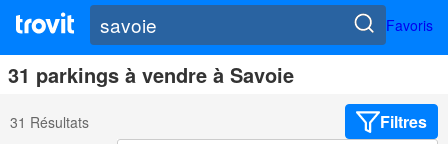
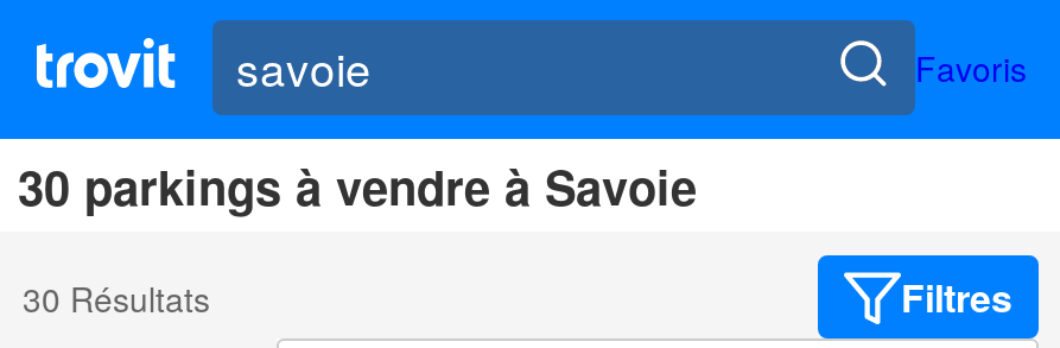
[8,60,294,89] 31 parkings à vendre à Savoie -> [18,152,697,221] 30 parkings à vendre à Savoie
[10,112,89,132] 31 Résultats -> [23,274,210,322] 30 Résultats

